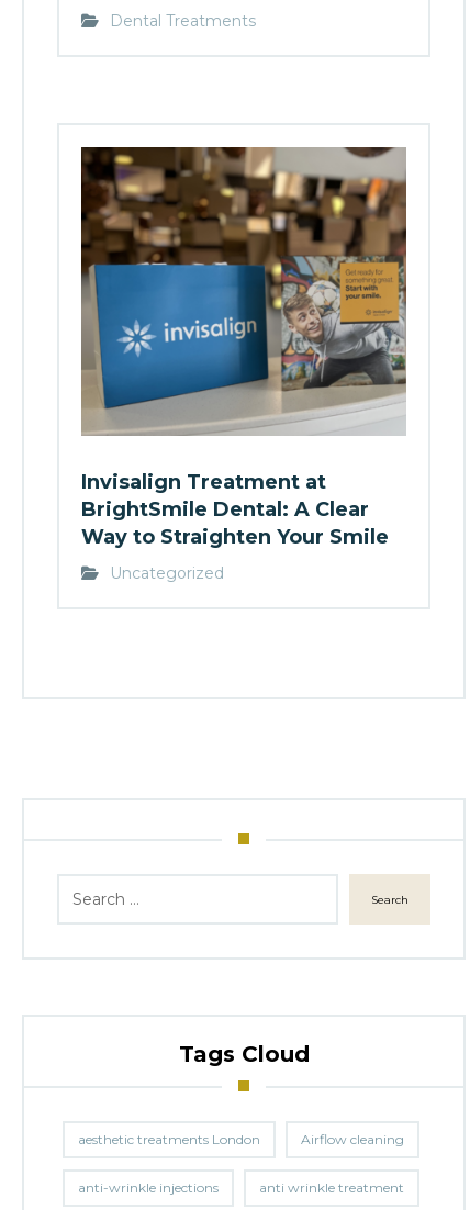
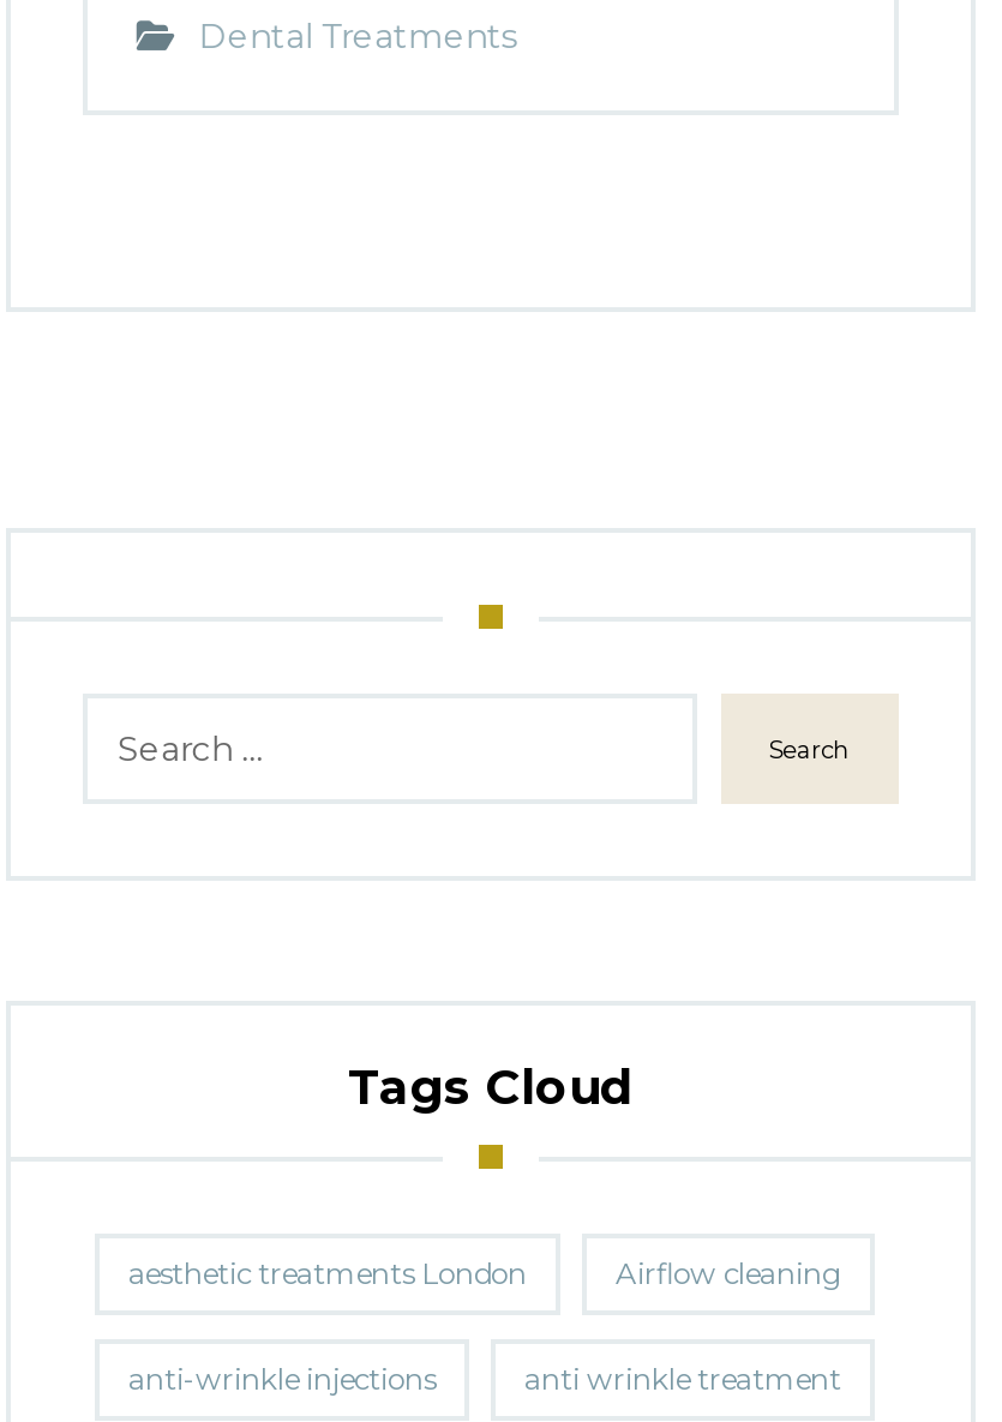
[80,146,407,583] [image] | Invisalign Treatment at | BrightSmile Dental: A Clear | Way to Straighten Your Smile | Uncategorized -> none

